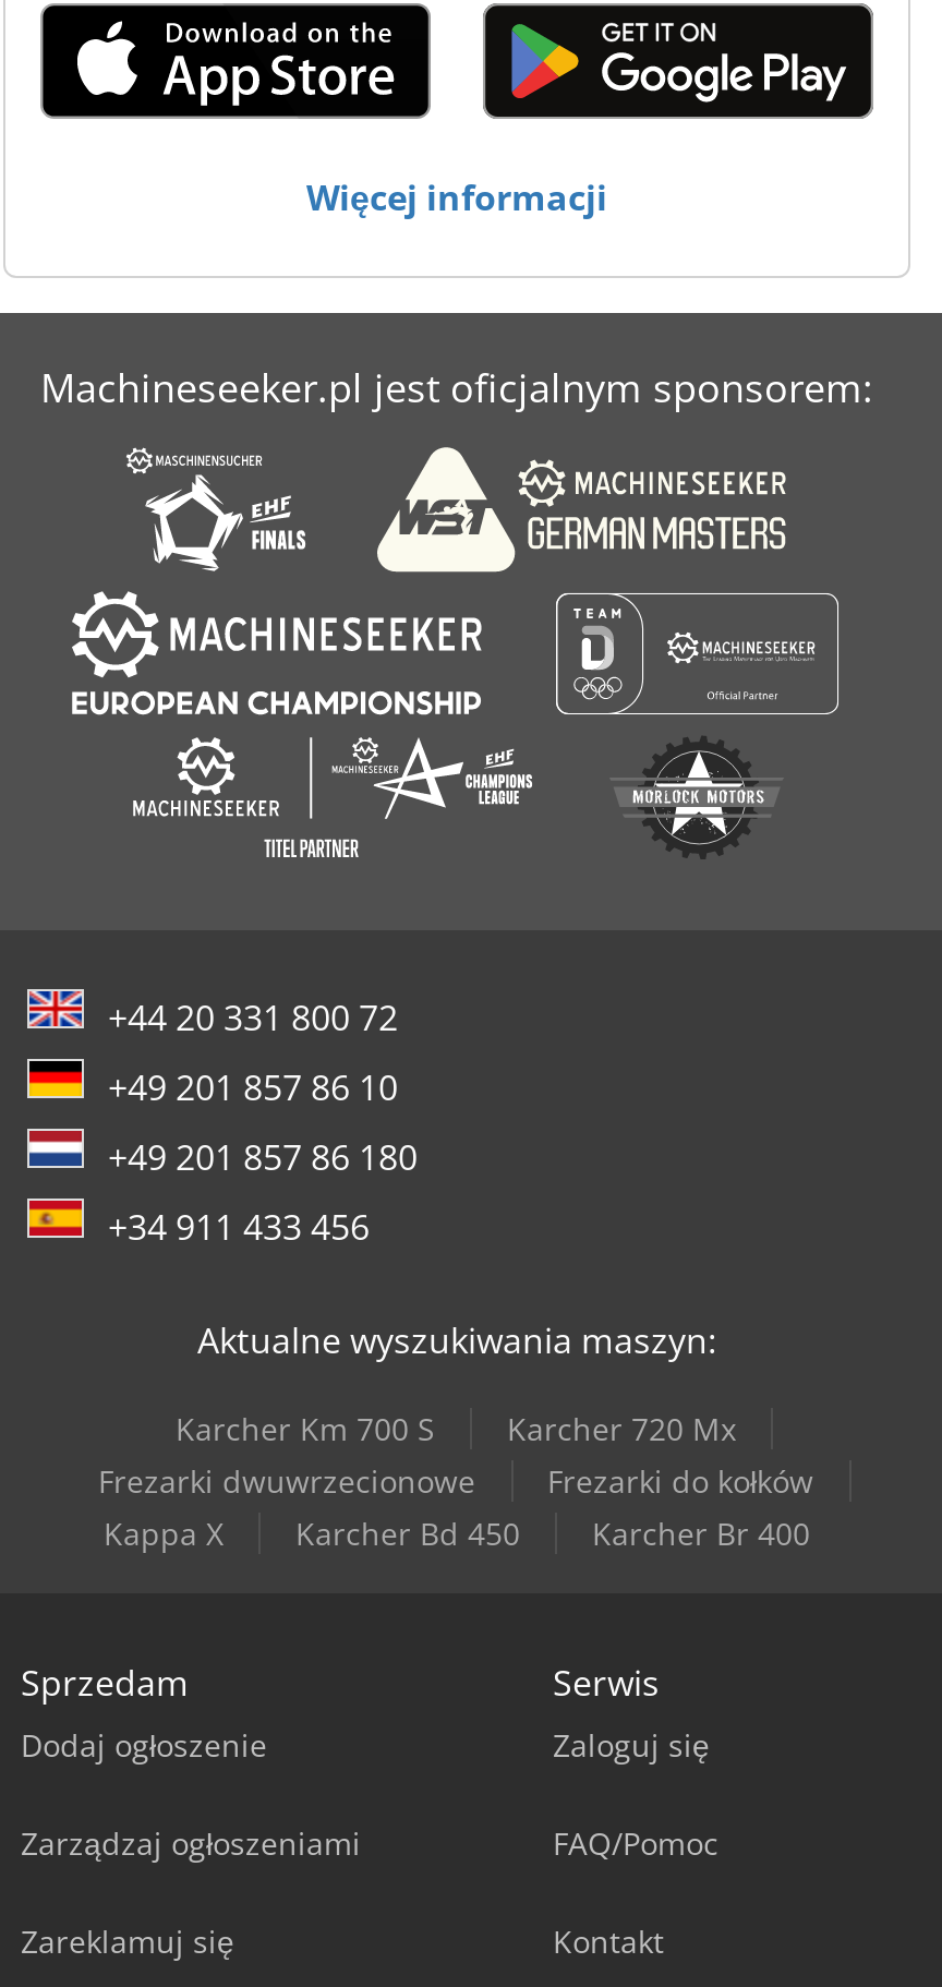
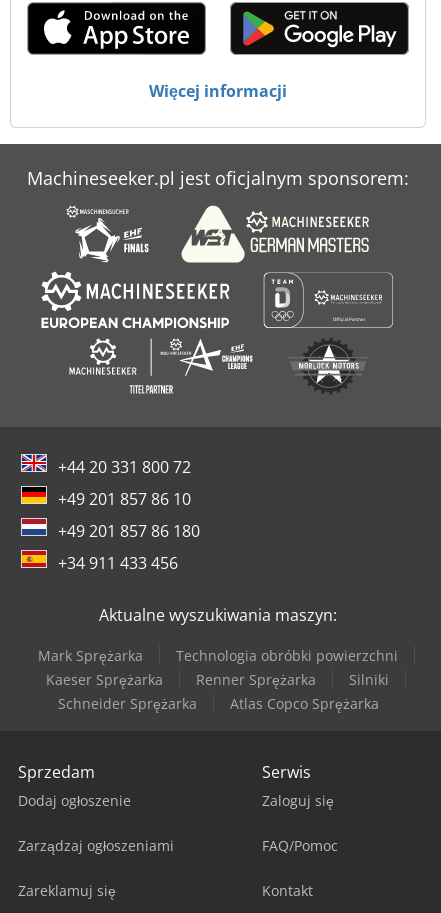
[98,1407,813,1553] Karcher Km 700 S | Karcher 720 Mx | Frezarki dwuwrzecionowe | Frezarki do kołków | Kappa X | Karcher Bd 450 | Karcher Br 400 -> [37,646,397,713] Mark Sprężarka | Technologia obróbki powierzchni | Kaeser Sprężarka | Renner Sprężarka | Silniki | Schneider Sprężarka | Atlas Copco Sprężarka

